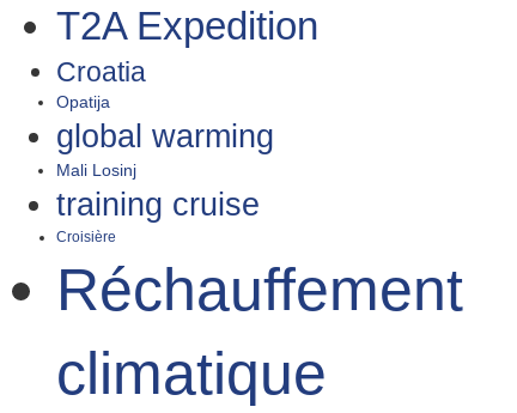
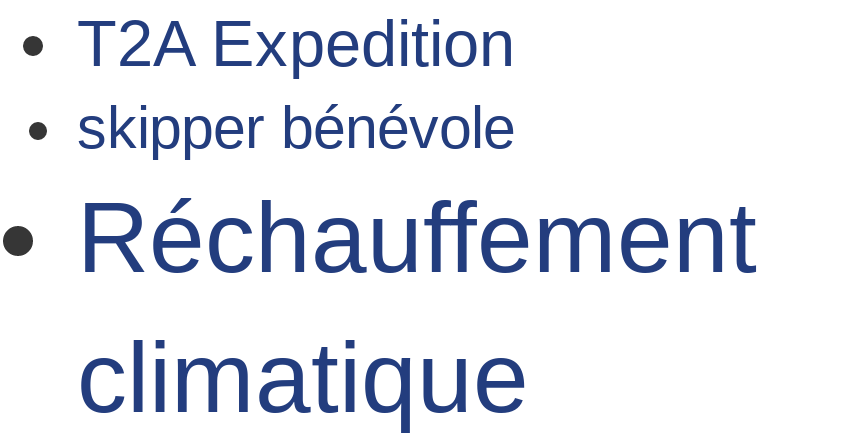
[56,56,274,245] Croatia | Opatija | global warming | Mali Losinj | training cruise | Croisière -> [77,96,515,160] skipper bénévole

